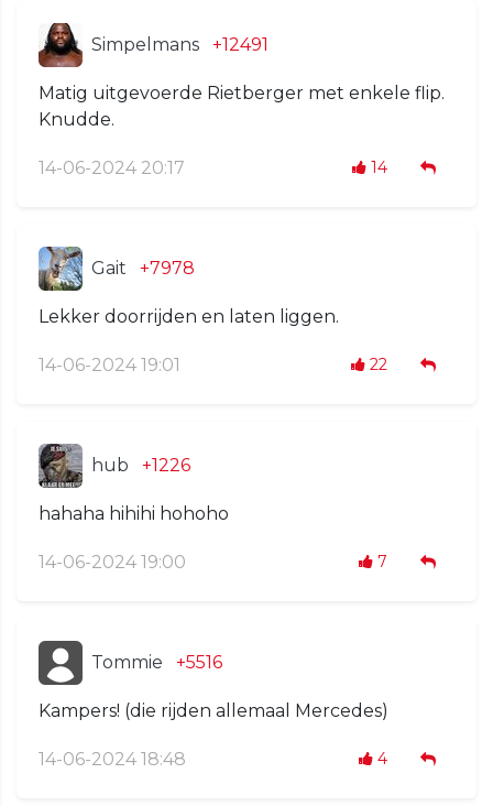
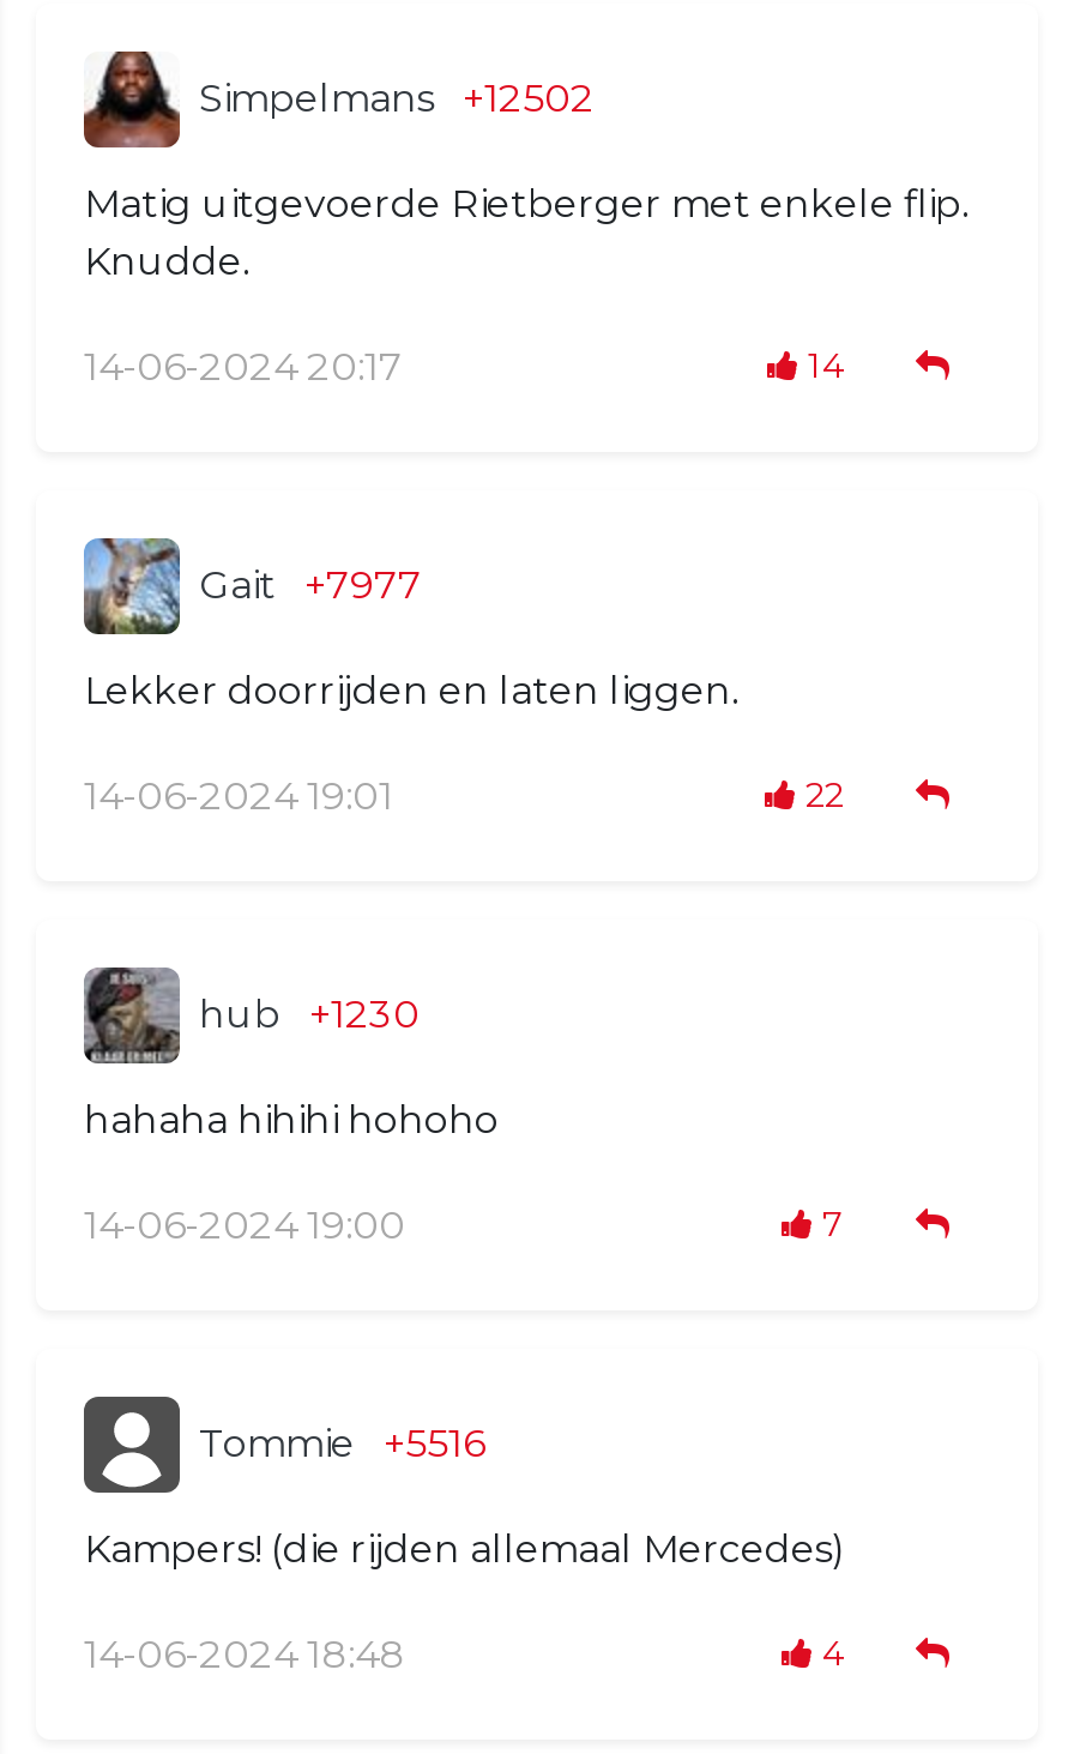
[91,34,269,55] Simpelmans +12491 -> [199,76,595,122] Simpelmans +12502
[91,258,195,279] Gait +7978 -> [199,563,422,608] Gait +7977
[91,455,190,476] hub +1226 -> [199,992,420,1038] hub +1230

